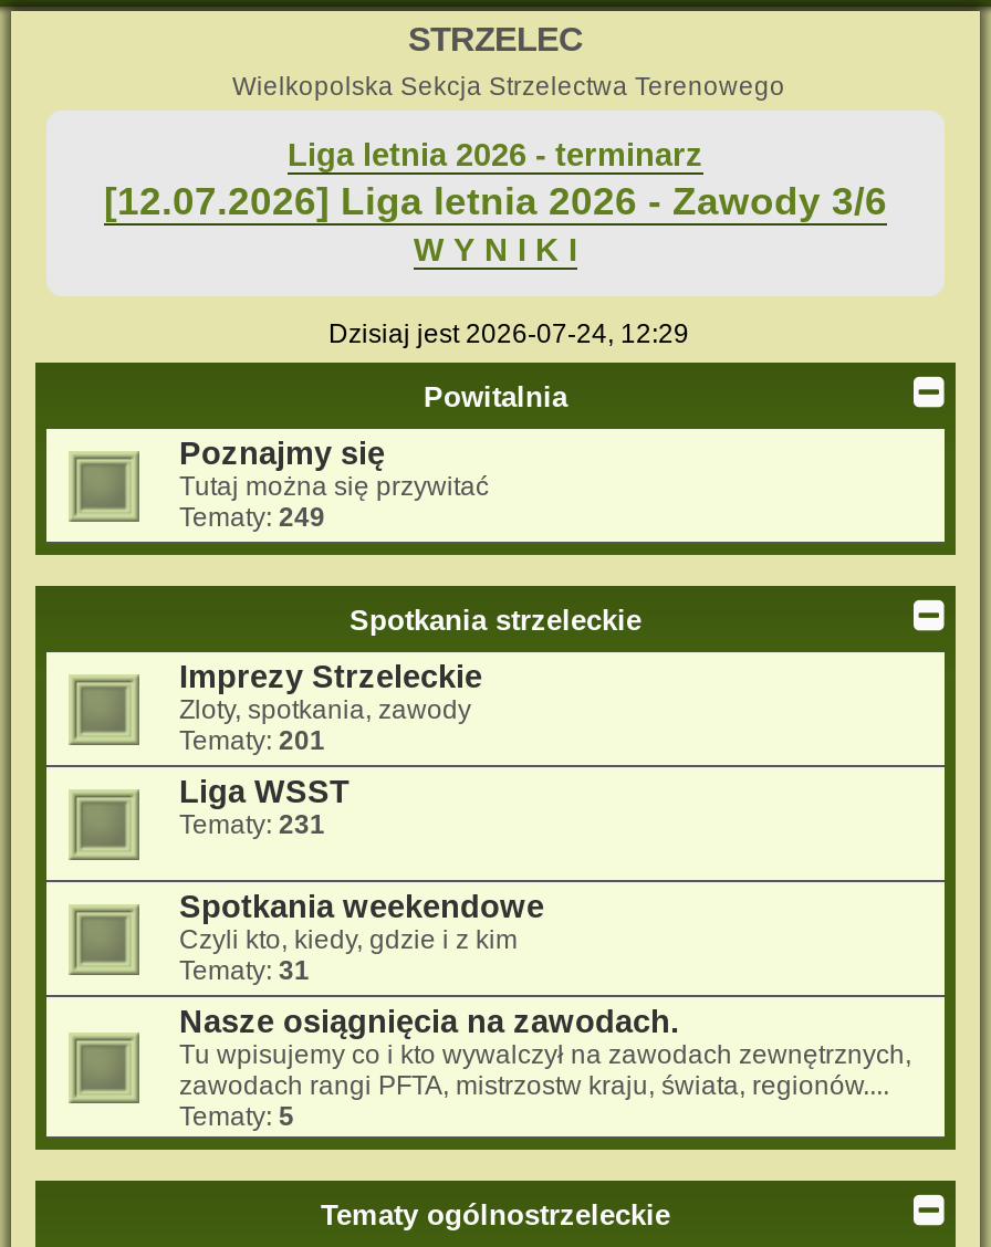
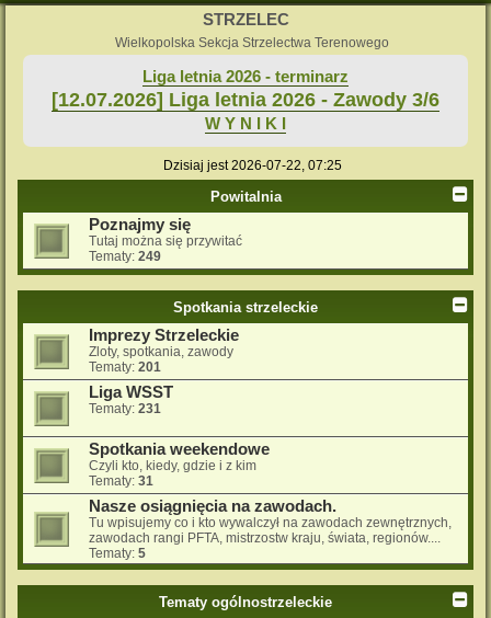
[328,319,689,350] Dzisiaj jest 2026-07-24, 12:29 -> [163,158,341,173] Dzisiaj jest 2026-07-22, 07:25

